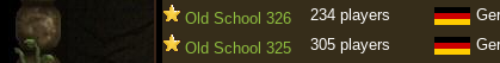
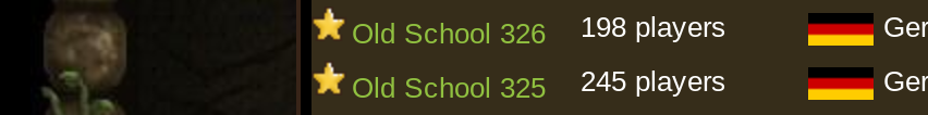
[184,6,390,27] Old School 326 234 players -> [352,11,726,50] Old School 326 198 players
[184,36,390,57] Old School 325 305 players -> [352,65,726,104] Old School 325 245 players

